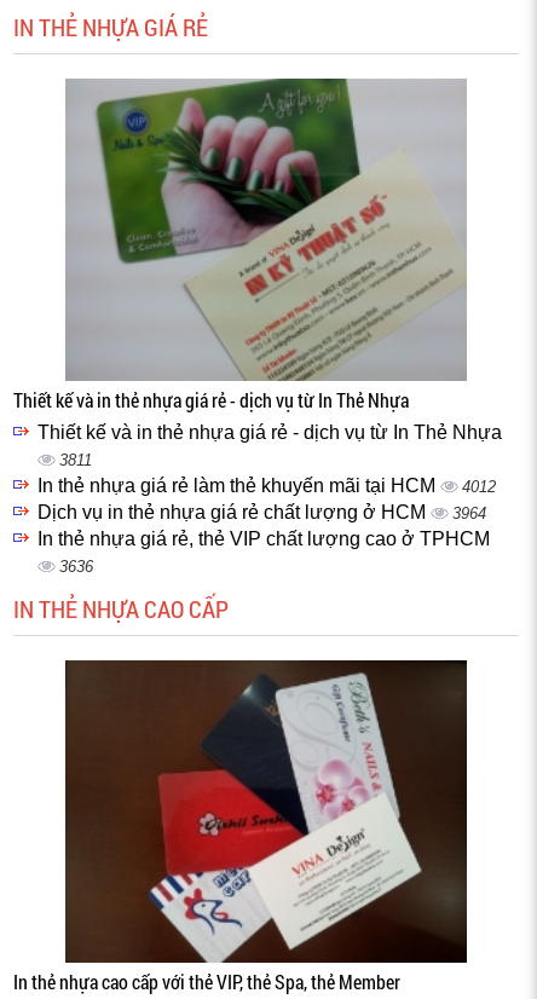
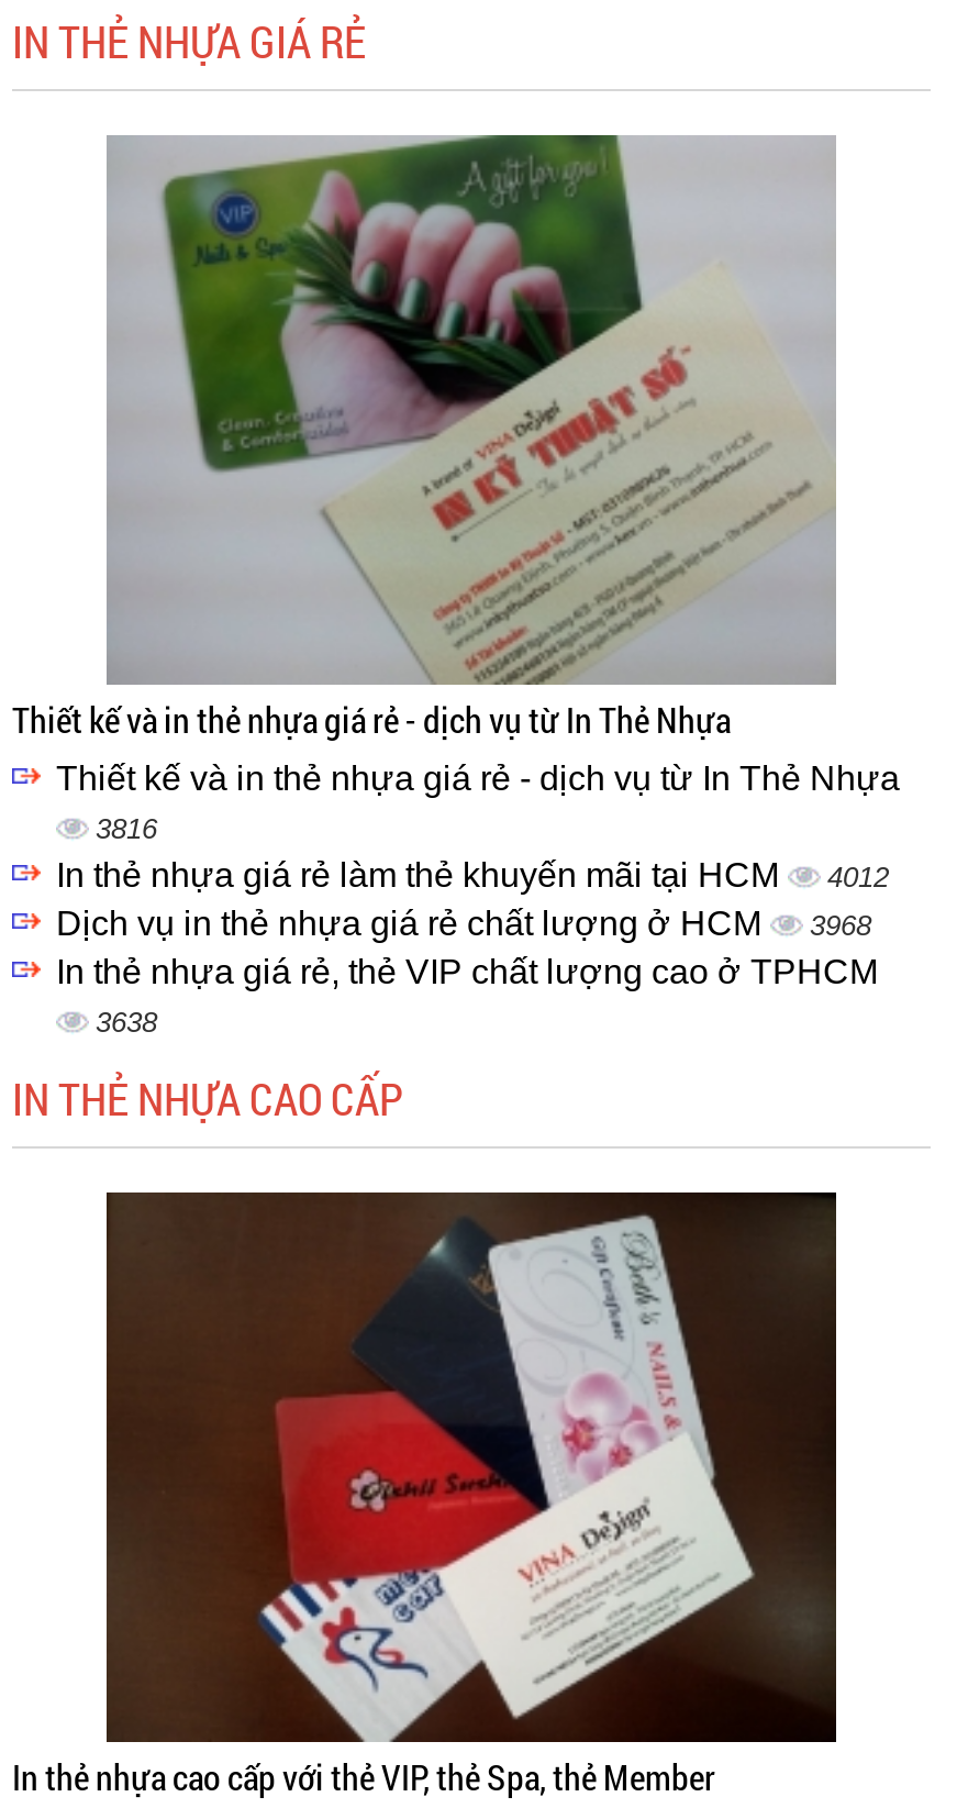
[59,451,92,469] 3811 -> [96,812,157,845] 3816
[37,502,486,522] Dịch vụ in thẻ nhựa giá rẻ chất lượng ở HCM 3964 -> [56,905,871,942] Dịch vụ in thẻ nhựa giá rẻ chất lượng ở HCM 3968
[59,558,93,576] 3636 -> [96,1006,157,1039] 3638

